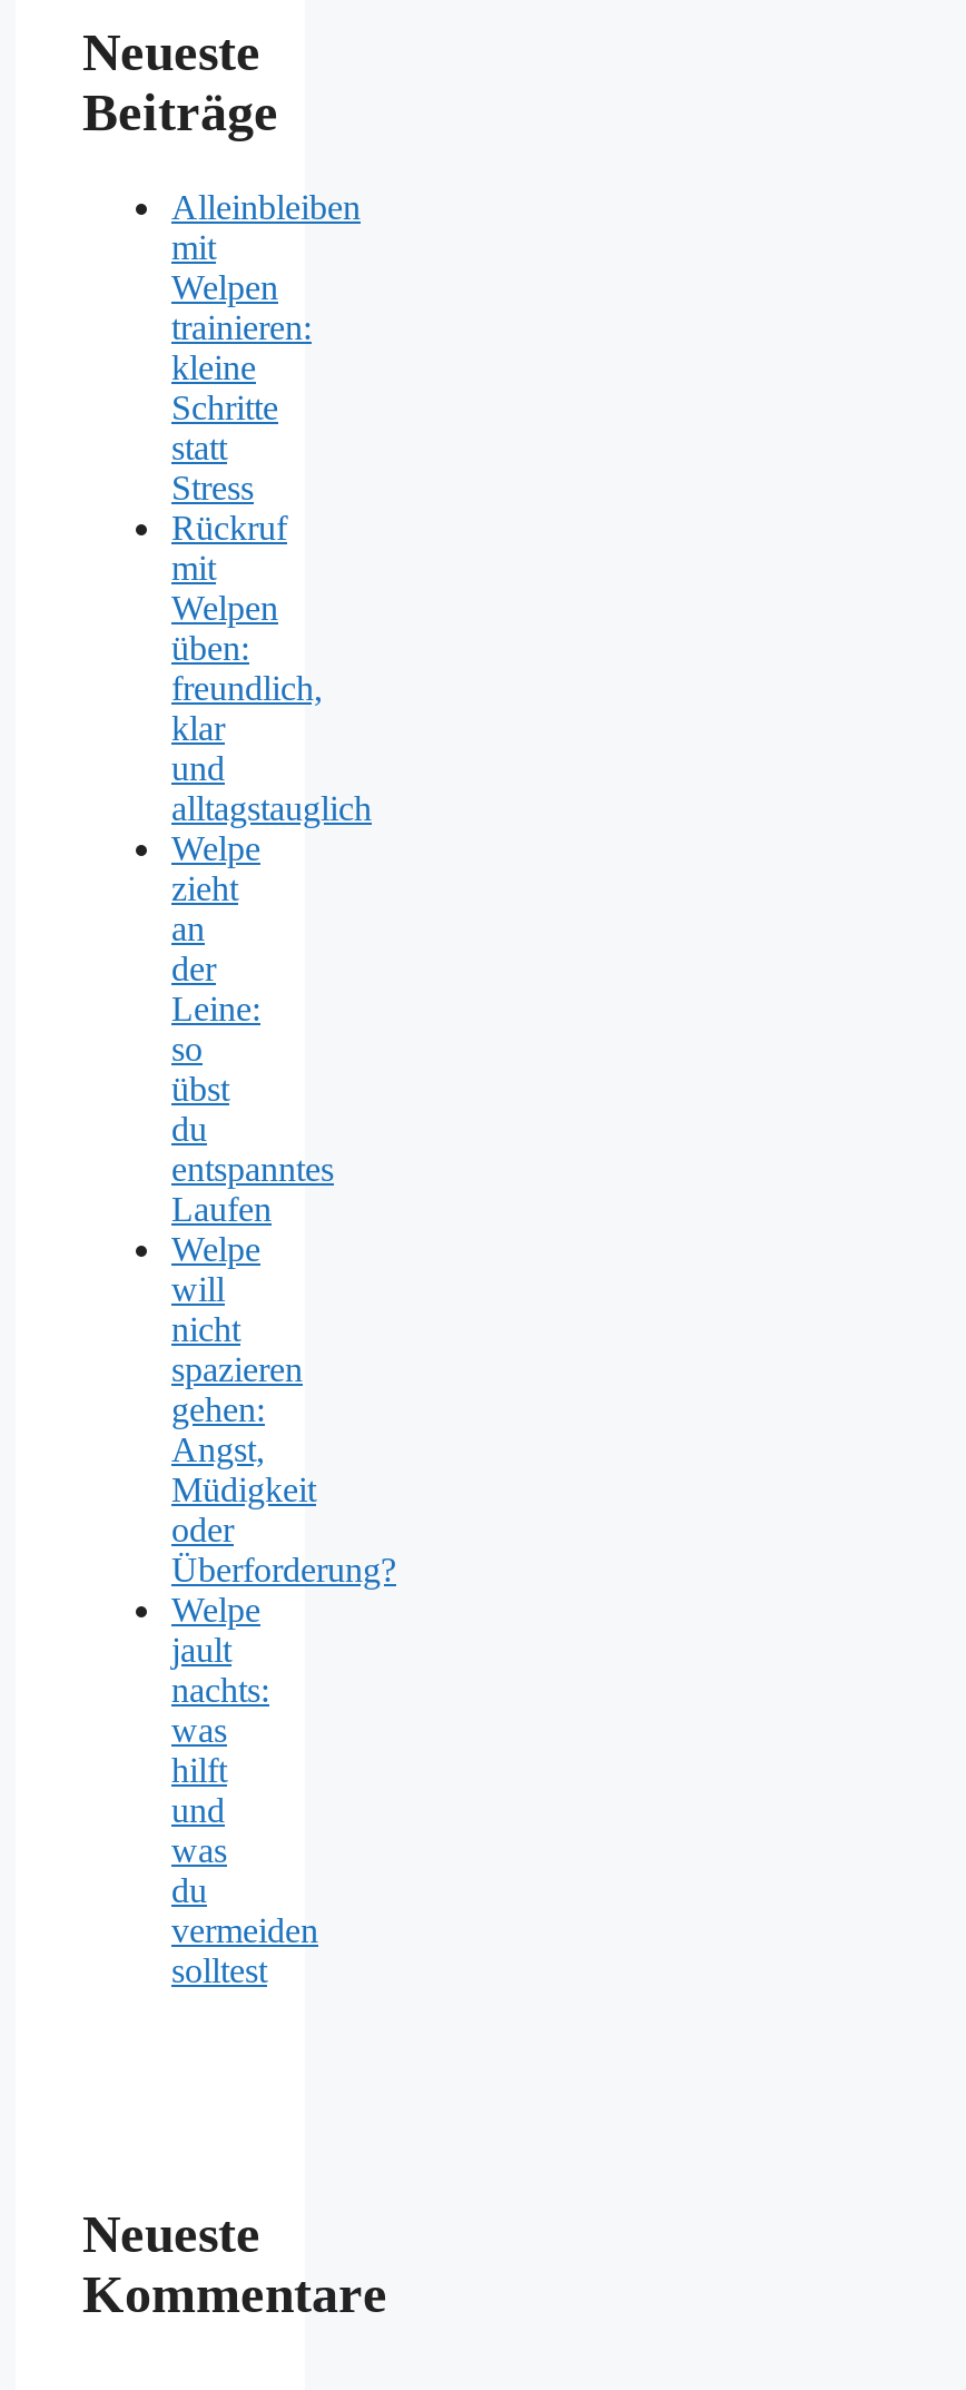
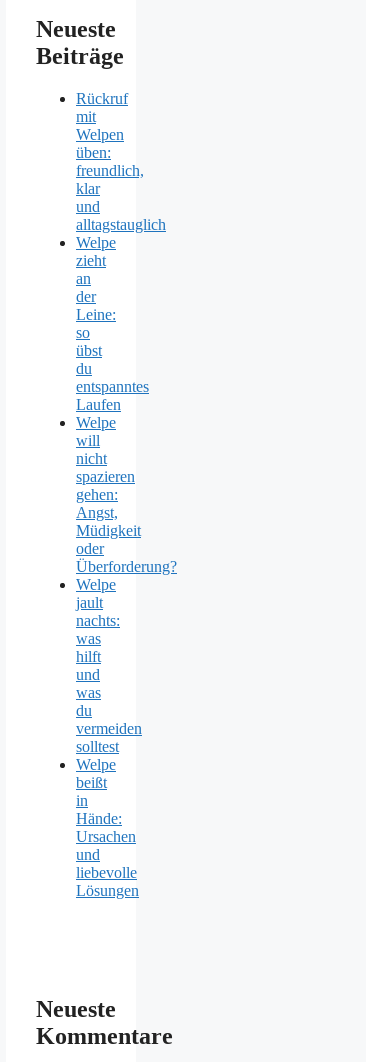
[171,189,361,507] Alleinbleiben | mit | Welpen | trainieren: | kleine | Schritte | statt | Stress -> none
moved [171,509,396,1990] -> [76,90,177,755]: Rückruf | mit | Welpen | ... | vermeiden | solltest
none -> [76,756,139,899] Welpe | beißt | in | Hände: | Ursachen | und | liebevolle | Lösungen

